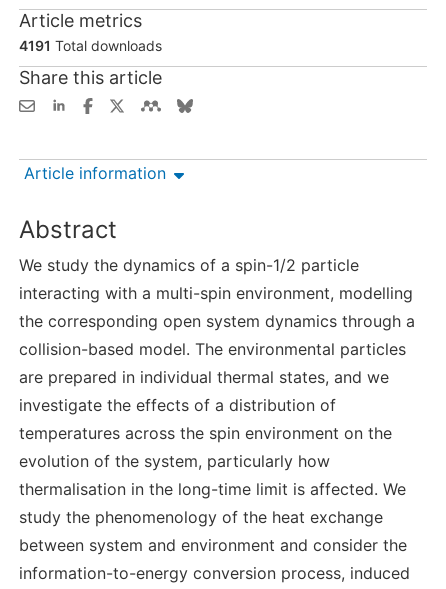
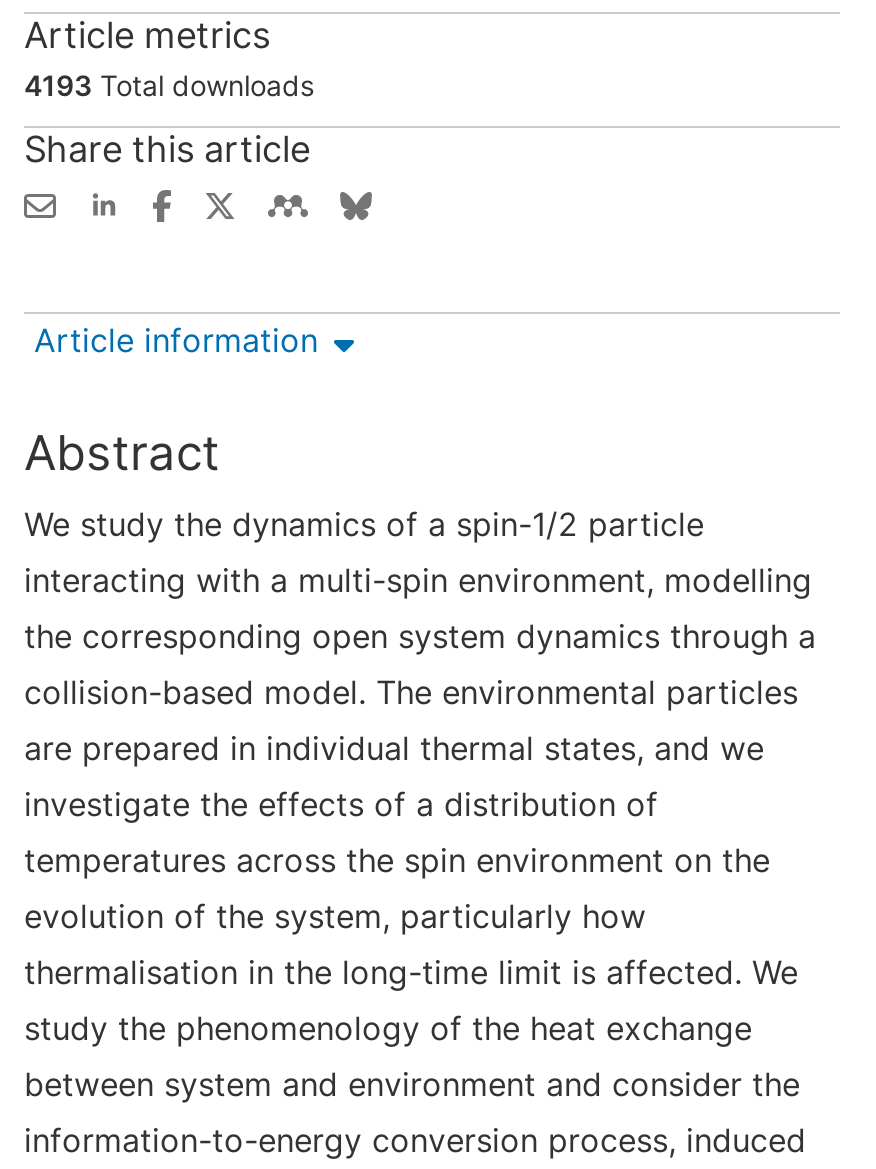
[19,37,162,54] 4191 Total downloads -> [24,68,314,102] 4193 Total downloads

